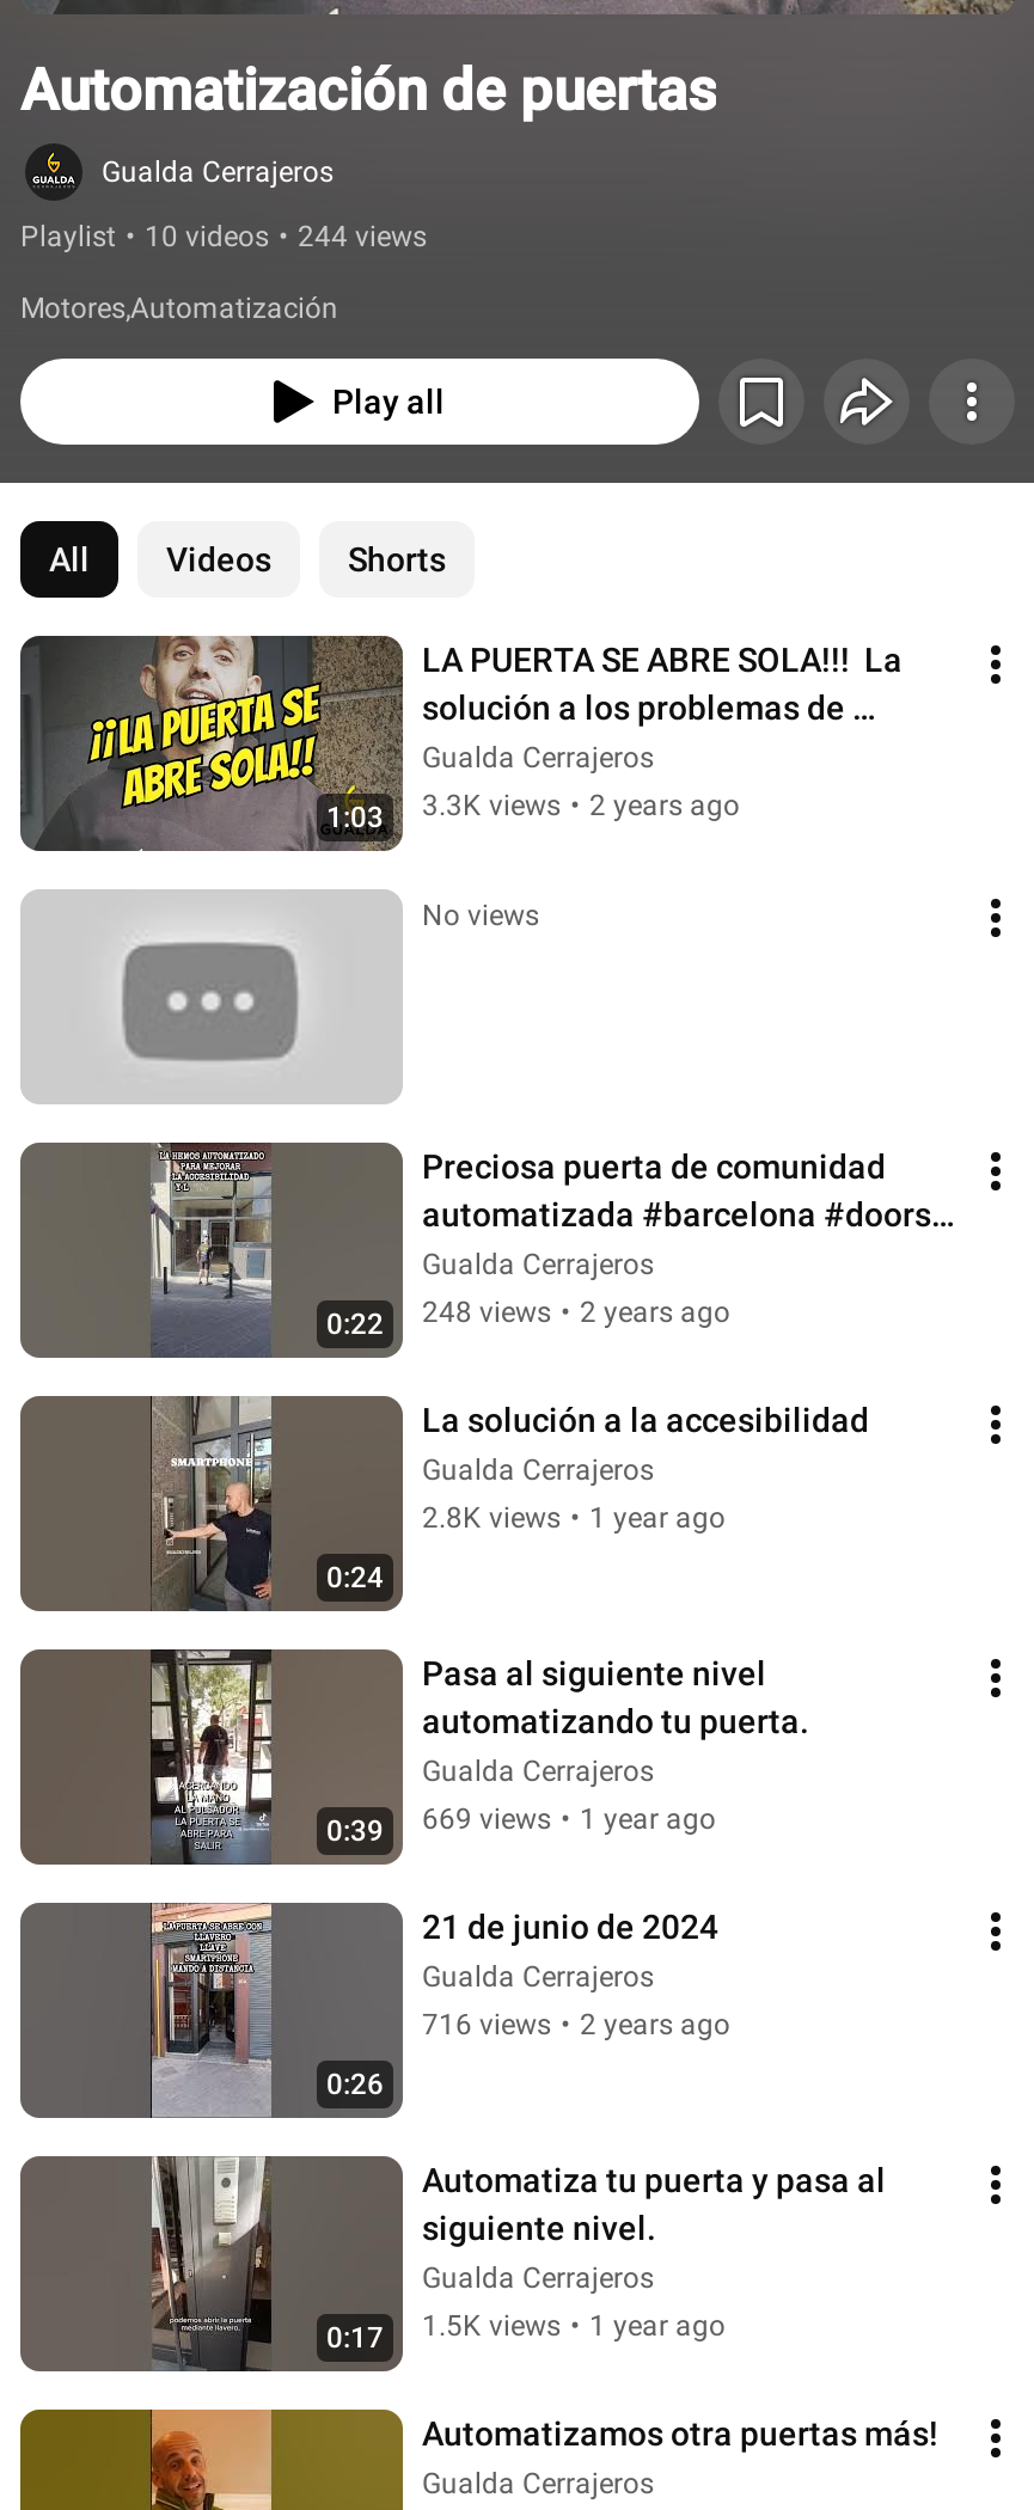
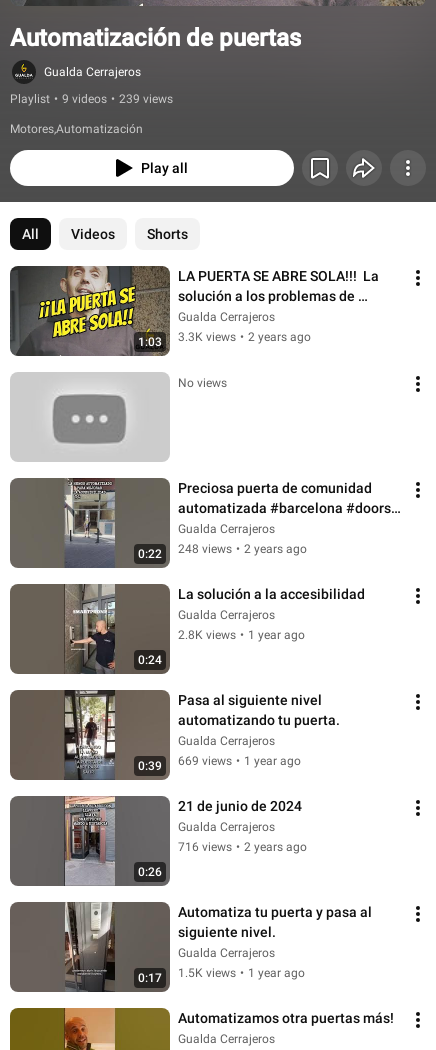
[20,220,427,254] Playlist • 10 videos • 244 views -> [10,92,173,106] Playlist • 9 videos • 239 views

